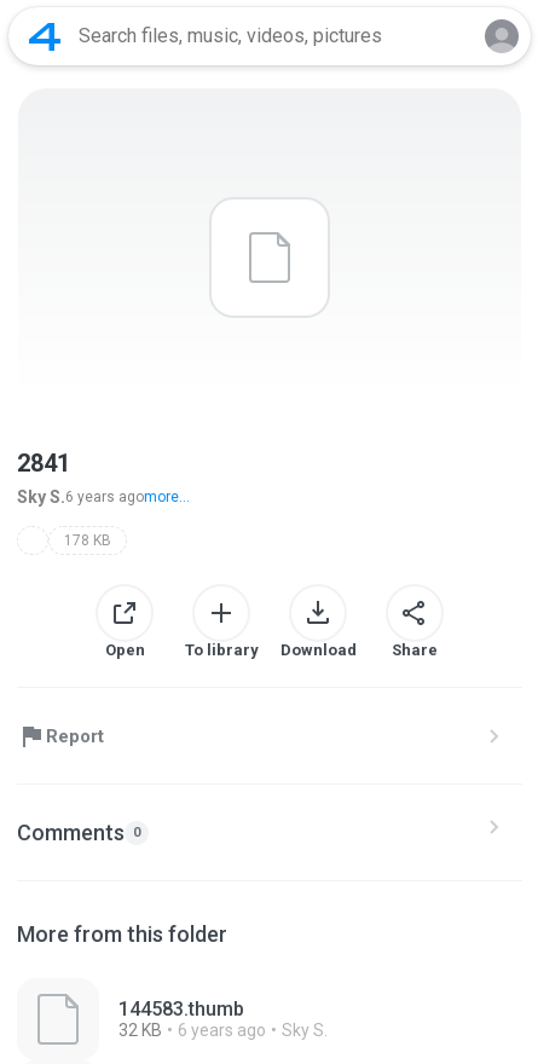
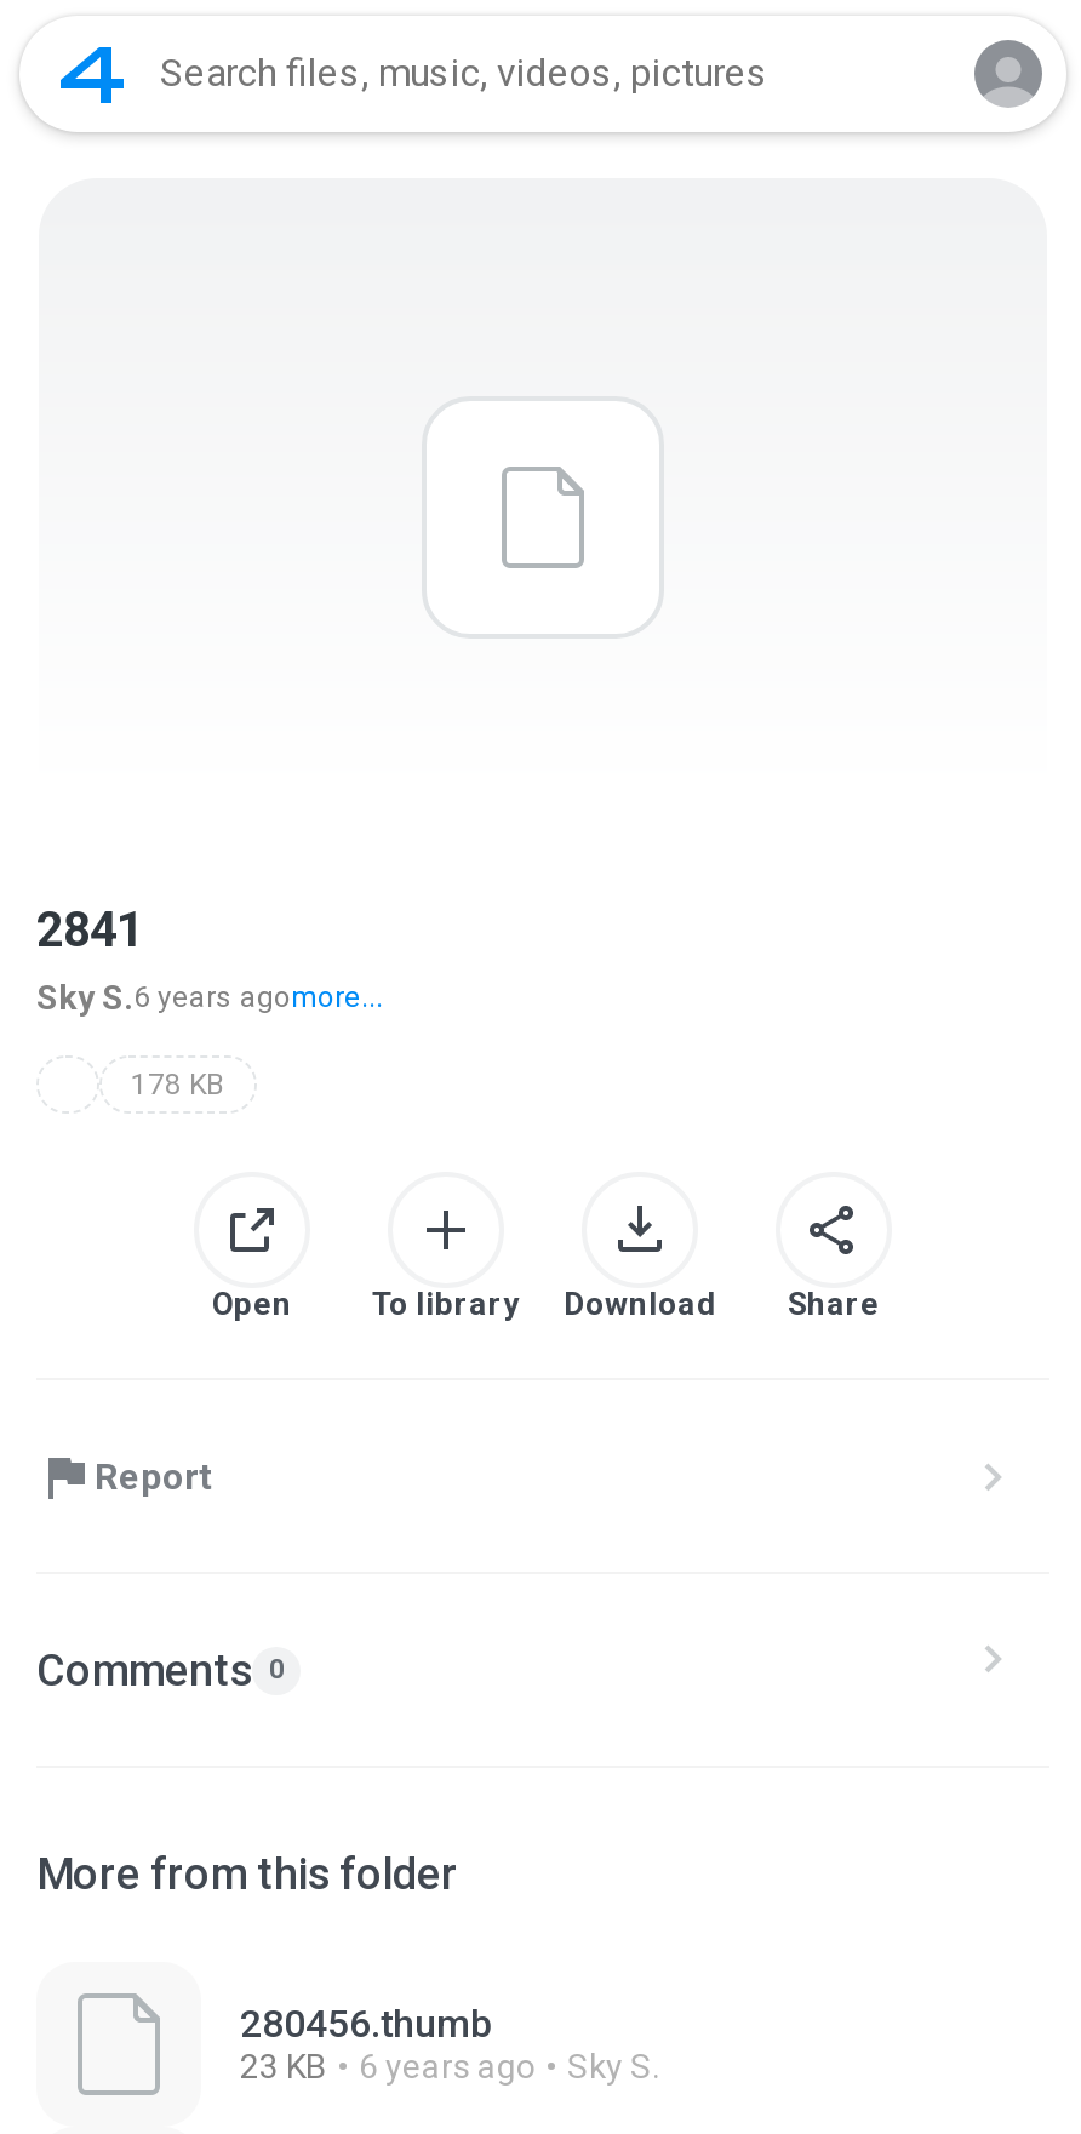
[118,997,244,1040] 144583.thumb | 32 KB -> [240,2001,492,2086] 280456.thumb | 23 KB

